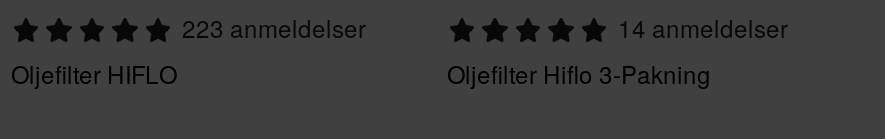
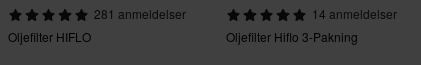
[182,10,366,44] 223 anmeldelser -> [93,5,185,22] 281 anmeldelser

